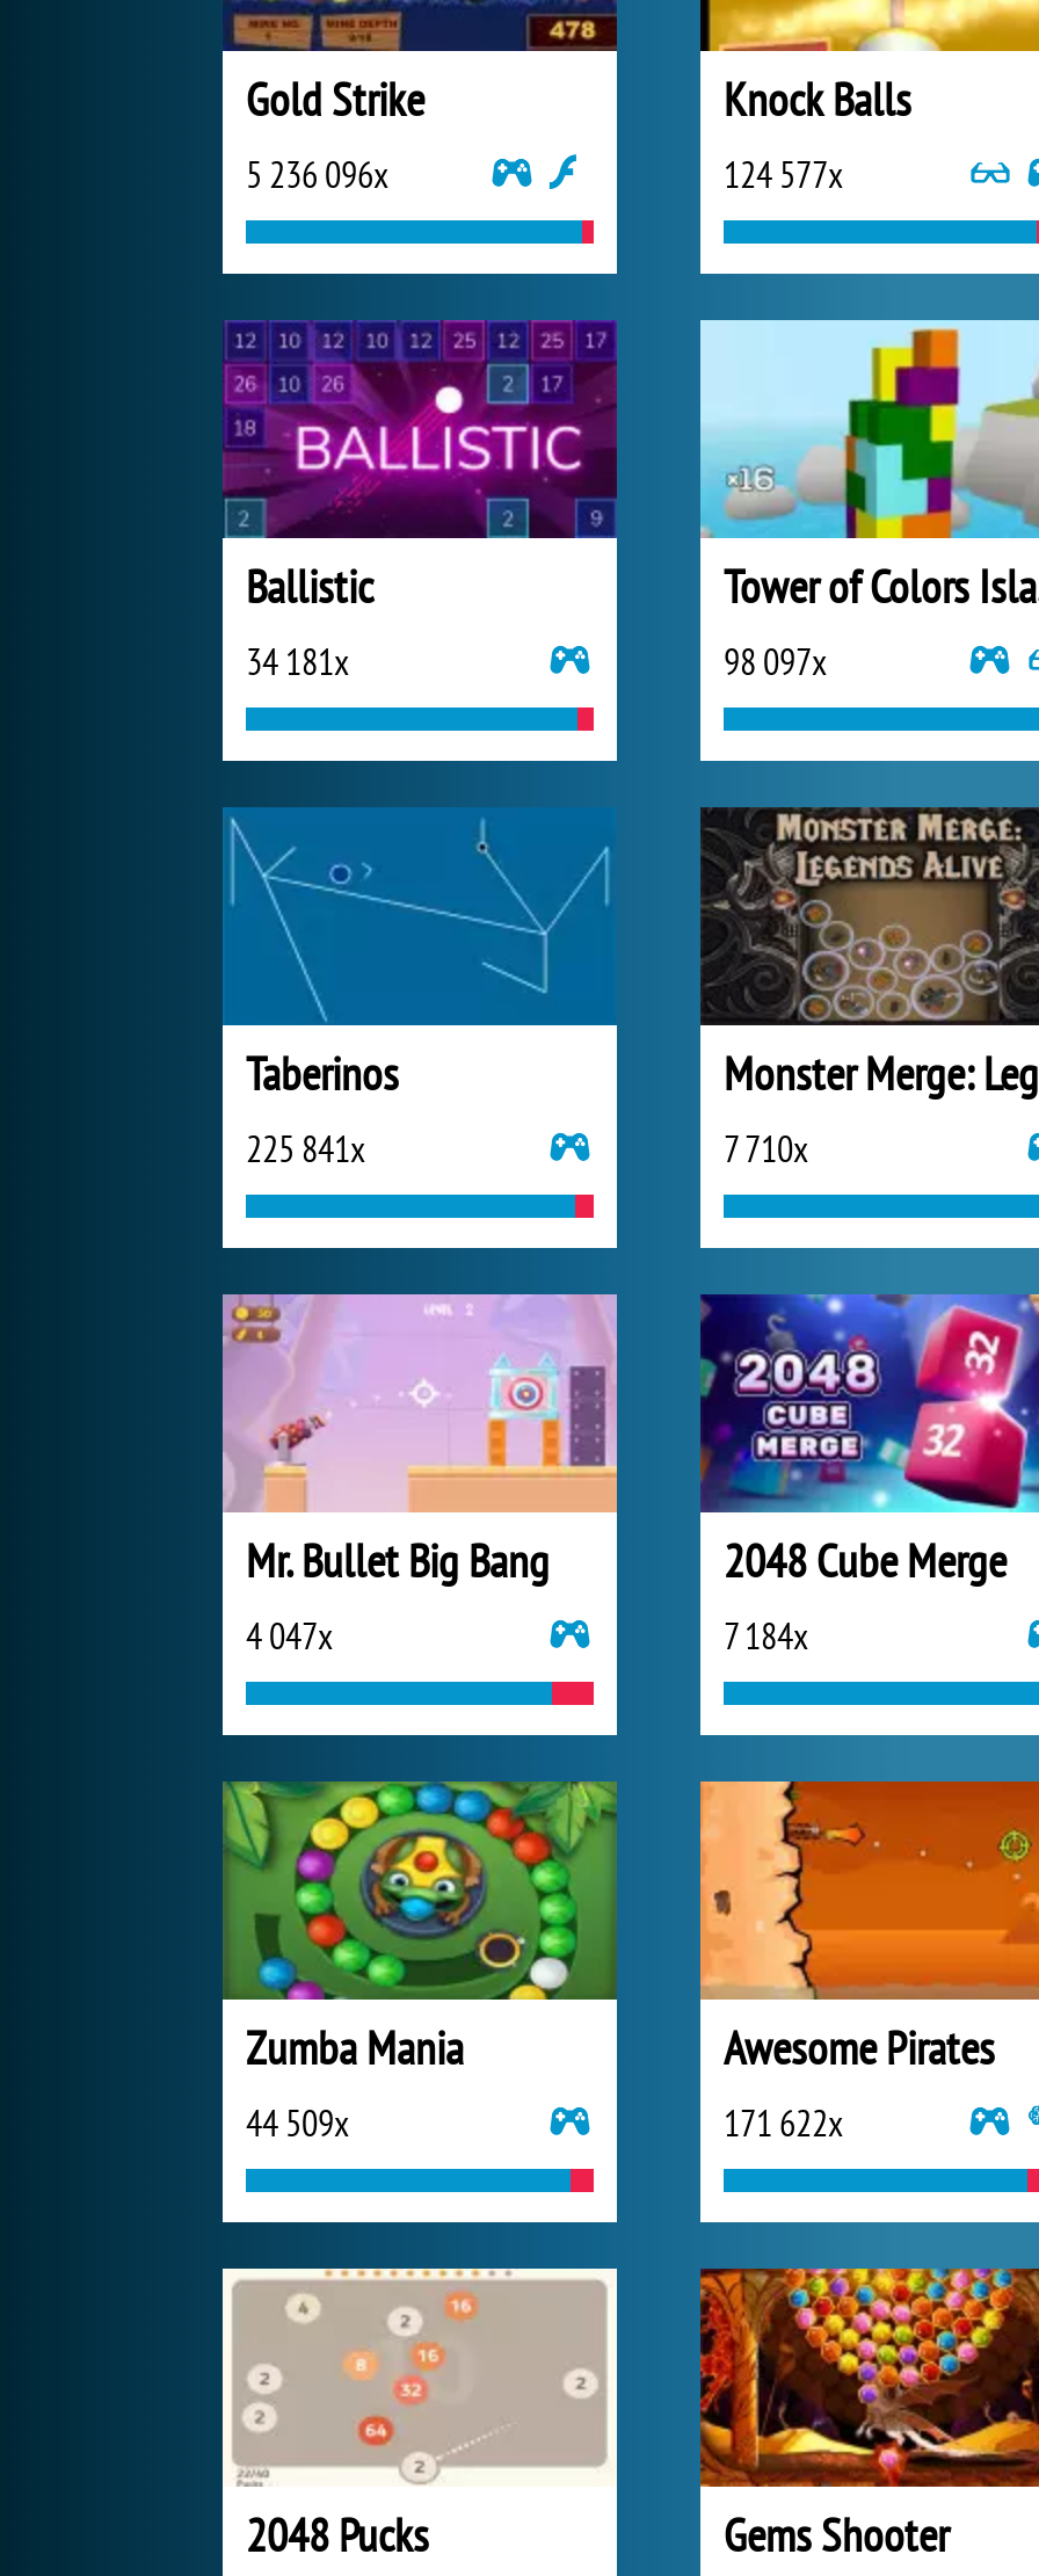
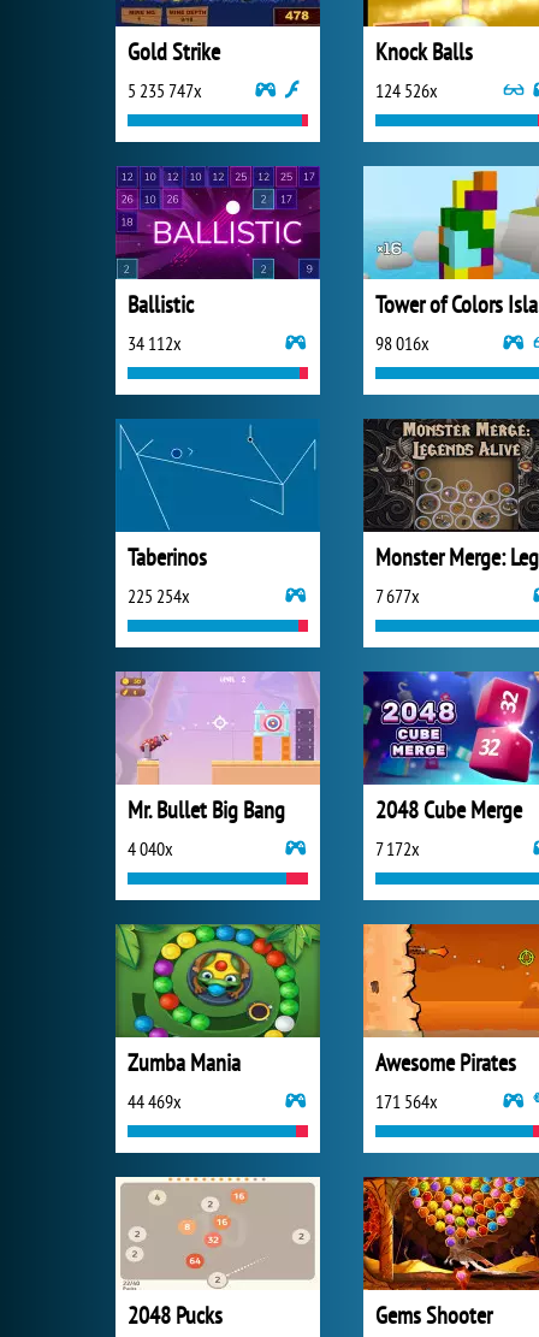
[246,151,390,197] 5 236 096x -> [128,78,202,102] 5 235 747x
[724,151,844,197] 124 577x -> [375,78,438,102] 124 526x
[246,638,350,684] 34 181x -> [128,331,182,355] 34 112x
[724,638,828,684] 98 097x -> [375,331,430,355] 98 016x
[246,1125,809,1171] 225 841x | 7 710x -> [128,584,420,608] 225 254x | 7 677x
[246,1612,334,1659] 4 047x -> [128,836,173,860] 4 040x
[724,1612,809,1659] 7 184x -> [375,836,420,860] 7 172x
[246,2099,350,2146] 44 509x -> [128,1089,182,1113] 44 469x
[724,2099,844,2146] 171 622x -> [375,1089,438,1113] 171 564x

